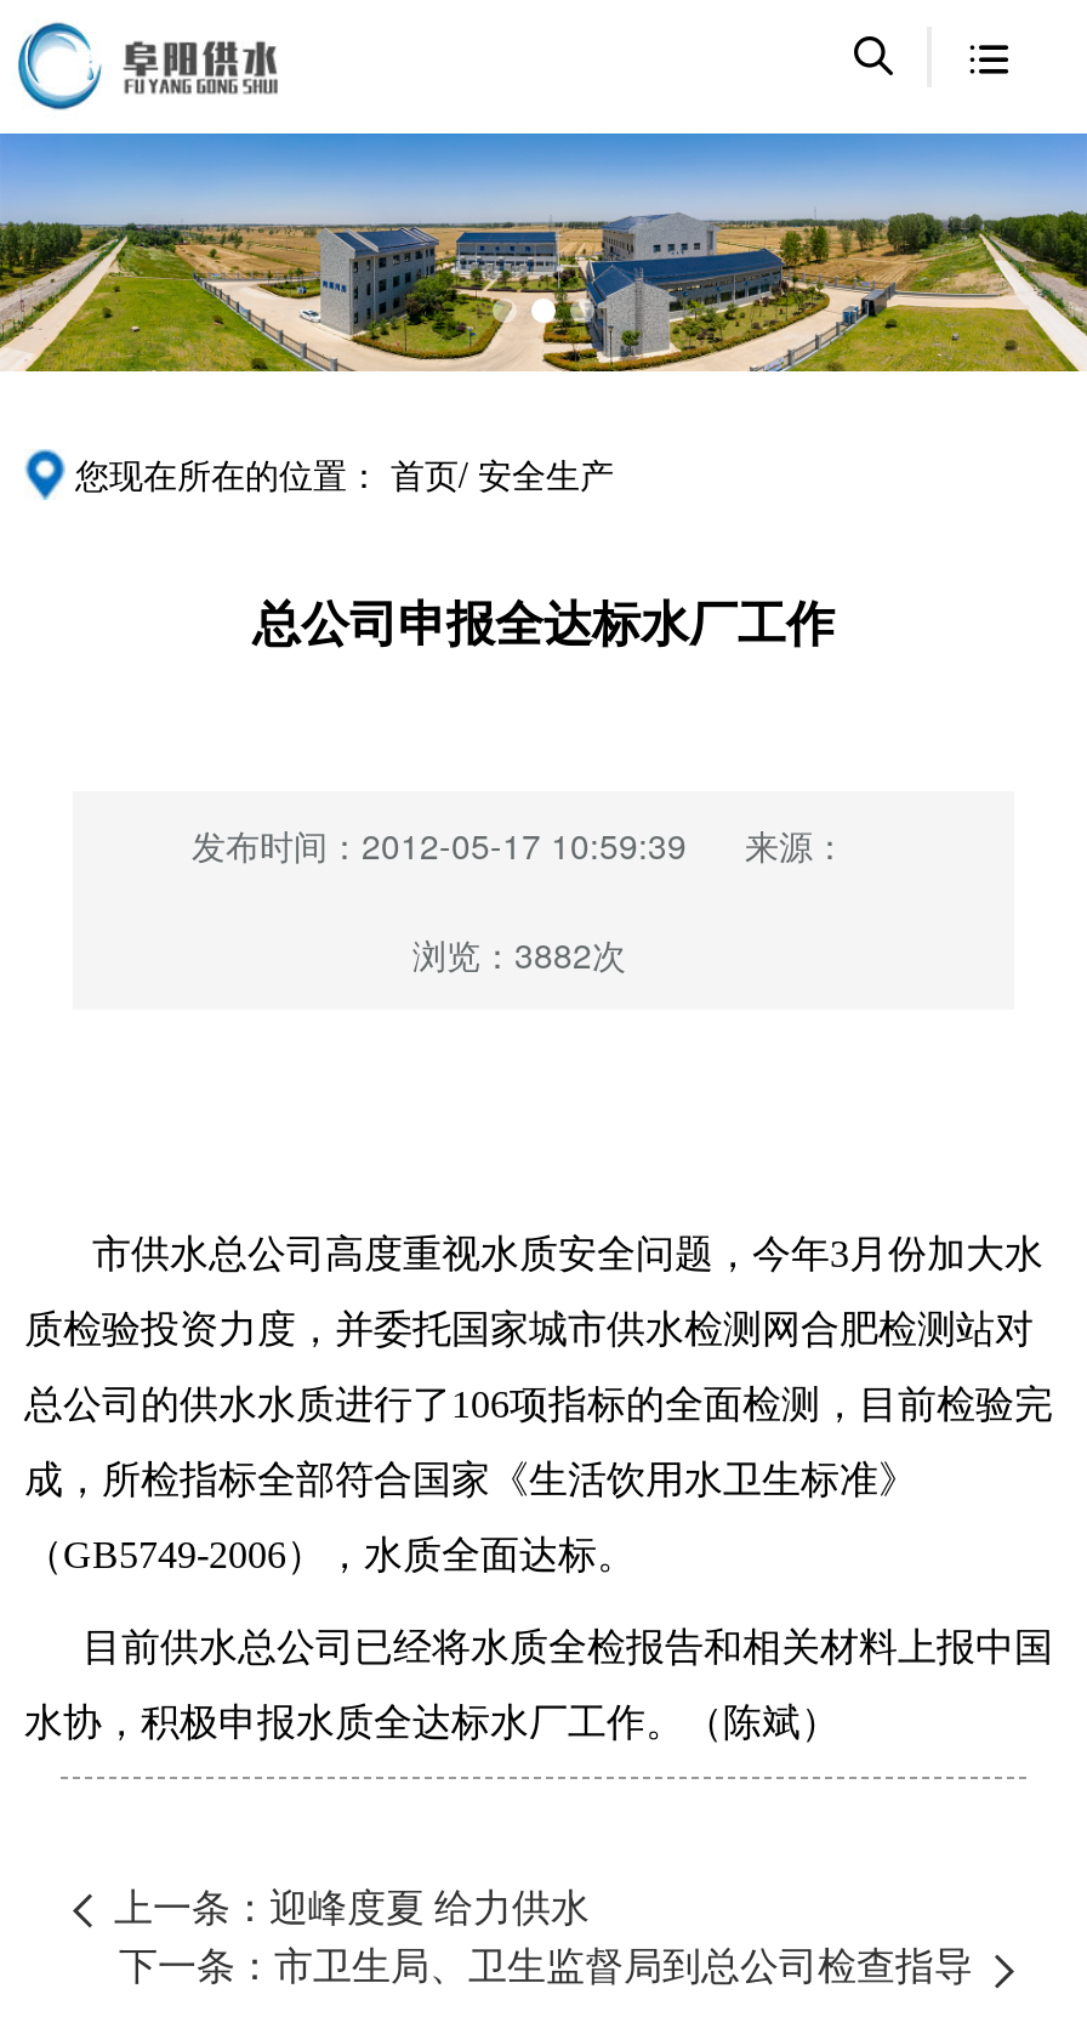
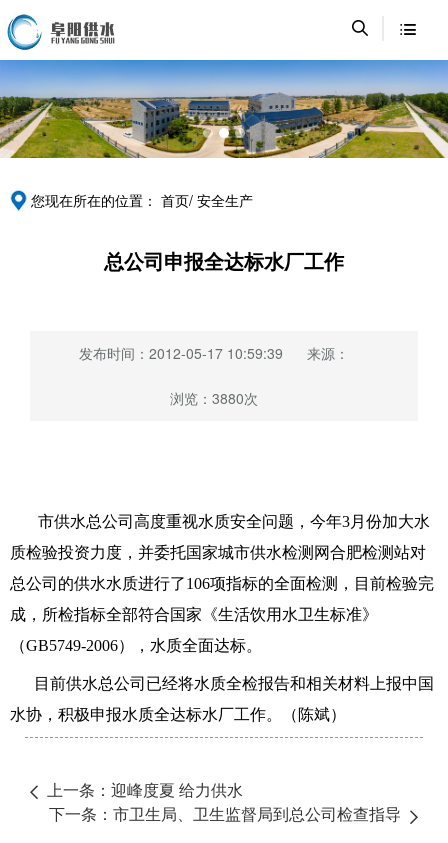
[412,930,626,979] 浏览：3882次 -> [170,388,258,408] 浏览：3880次

